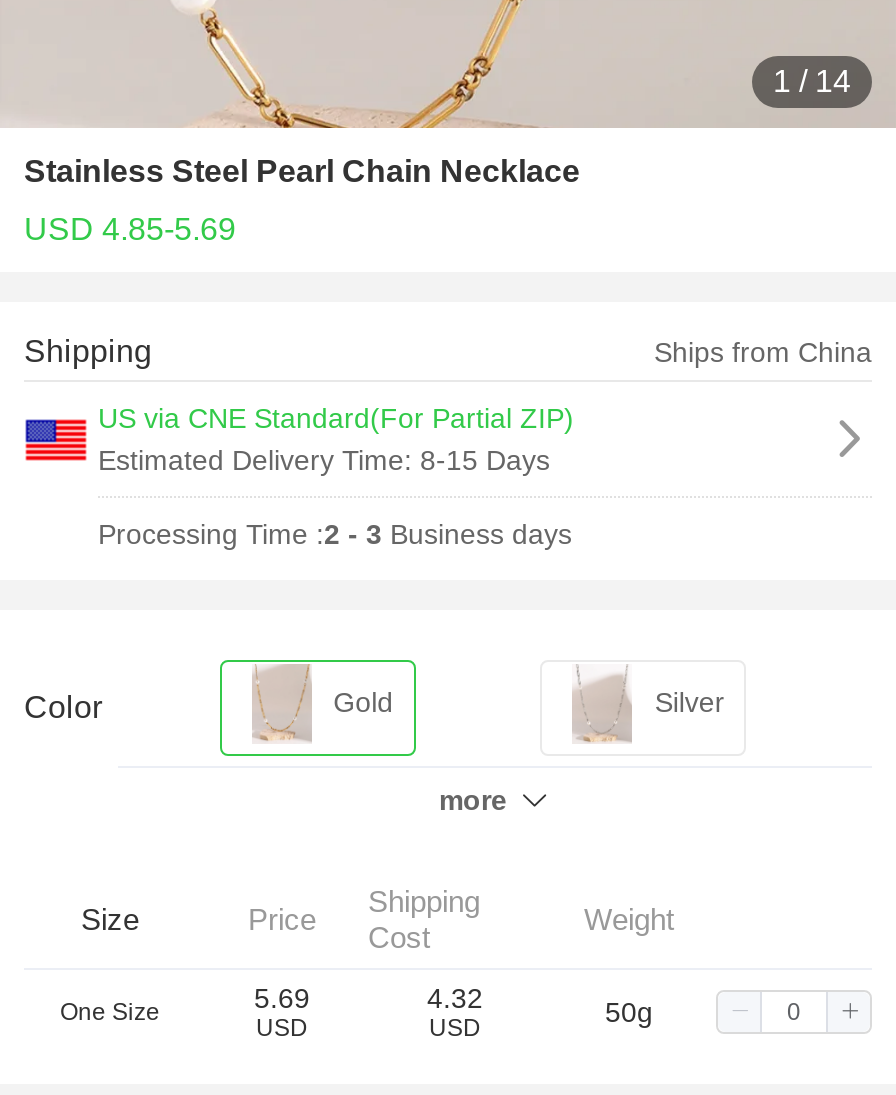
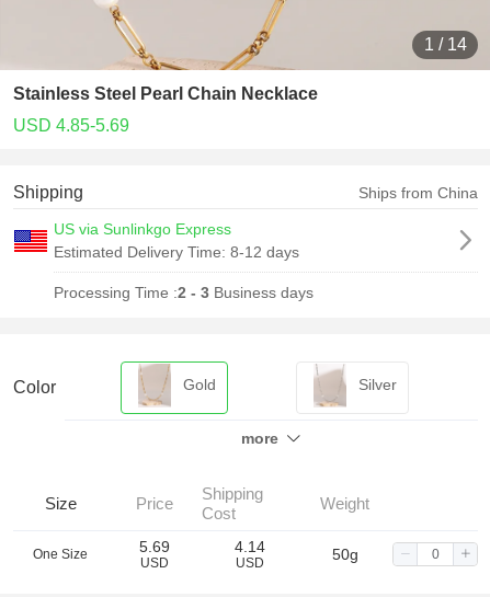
[98,402,574,476] US via CNE Standard(For Partial ZIP) | Estimated Delivery Time: 8-15 Days -> [54,220,299,261] US via Sunlinkgo Express | Estimated Delivery Time: 8-12 days
[427,982,483,1014] 4.32 -> [234,538,265,555] 4.14

